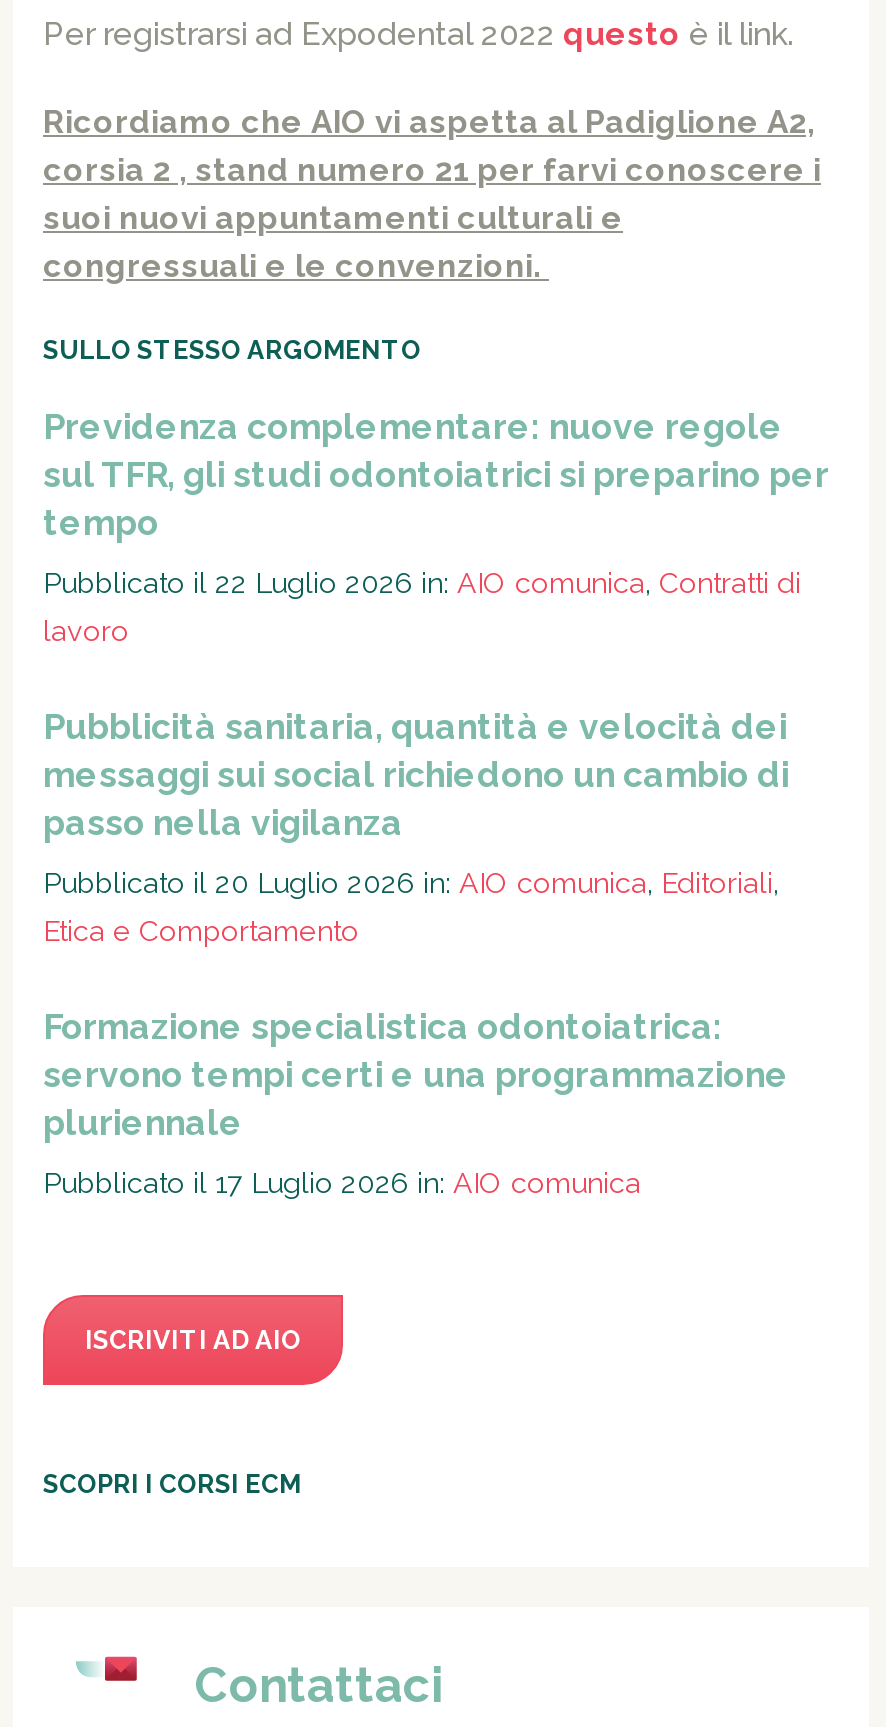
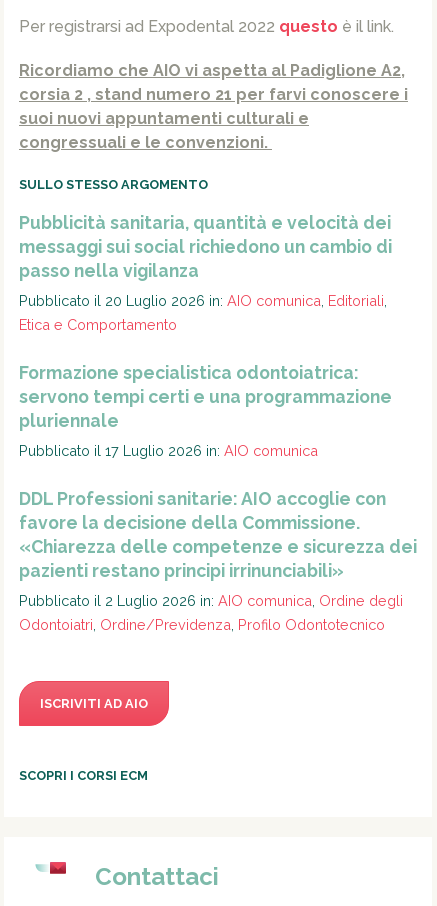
[43,405,829,647] Previdenza complementare: nuove regole | sul TFR, gli studi odontoiatrici si preparino per | tempo | Pubblicato il 22 Luglio 2026 in: AIO comunica, Contratti di | lavoro -> none
moved [43,705,789,1199] -> [19,212,392,459]: Pubblicità sanitaria, quantità e velocità dei | messaggi sui social richiedono un cambio di | passo nella vigilanza | ... | pluriennale | Pubblicato il 17 Luglio 2026 in: AIO comunica
none -> [19,488,417,633] DDL Professioni sanitarie: AIO accoglie con | favore la decisione della Commissione. | «Chiarezza delle competenze e sicurezza dei | pazienti restano principi irrinunciabili» | Pubblicato il 2 Luglio 2026 in: AIO comunica, Ordine degli | Odontoiatri, Ordine/Previdenza, Profilo Odontotecnico

